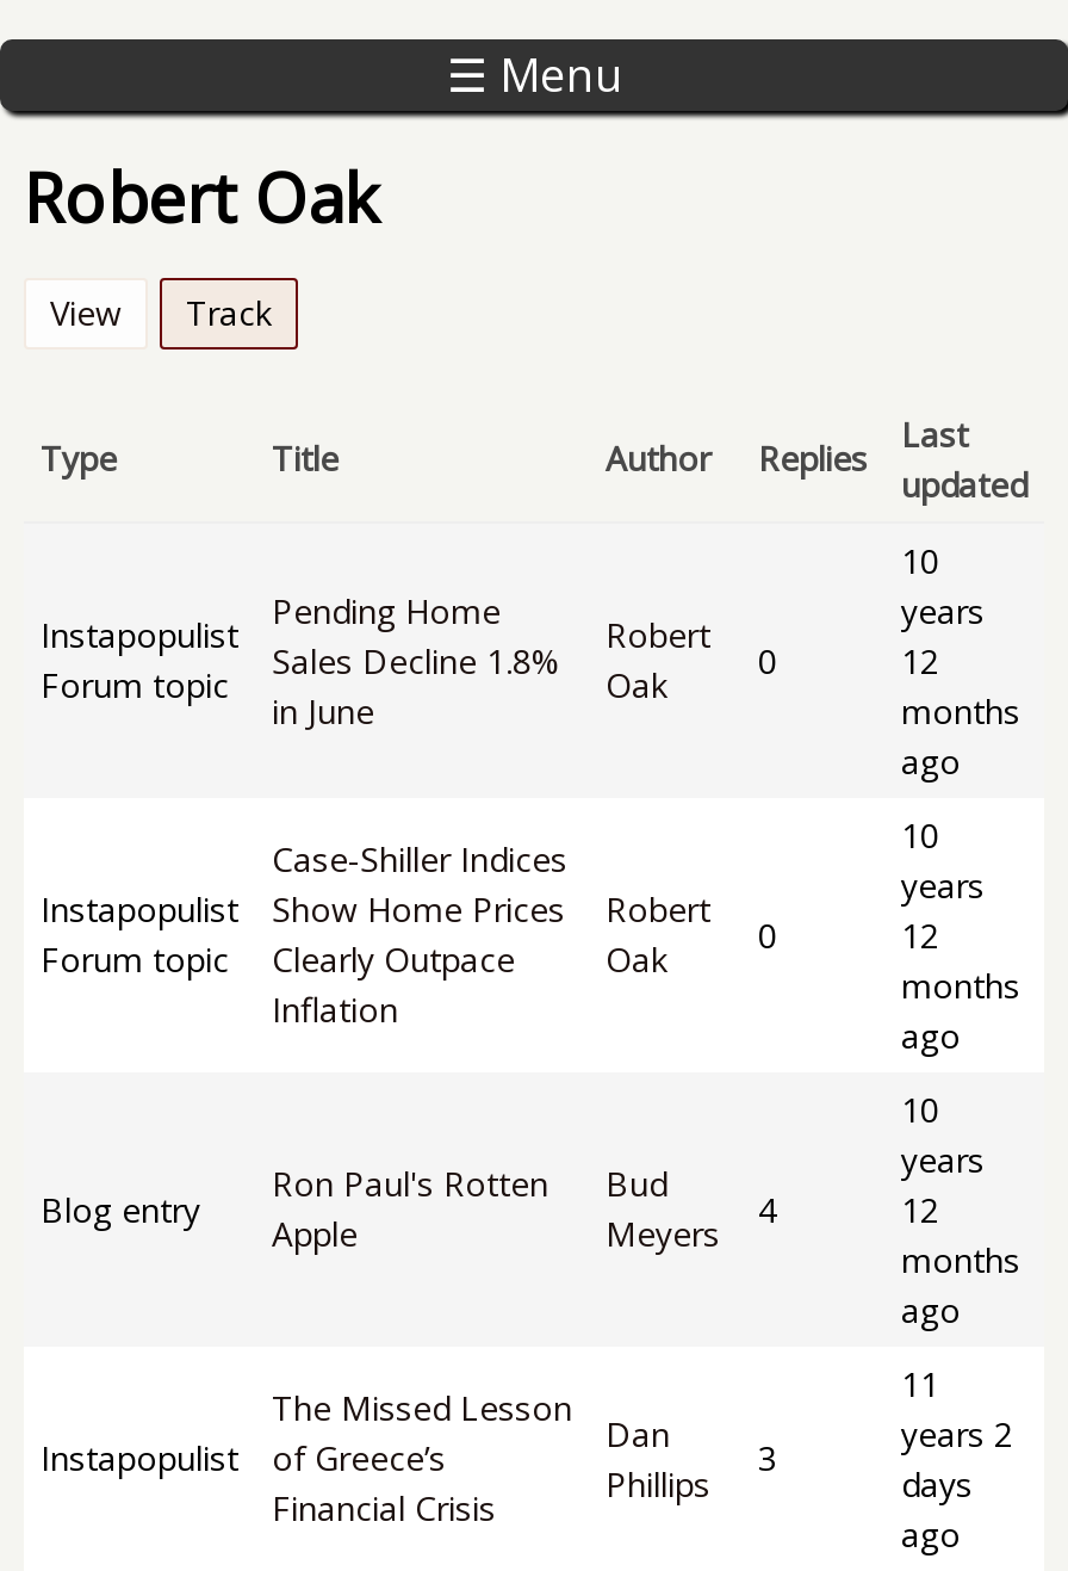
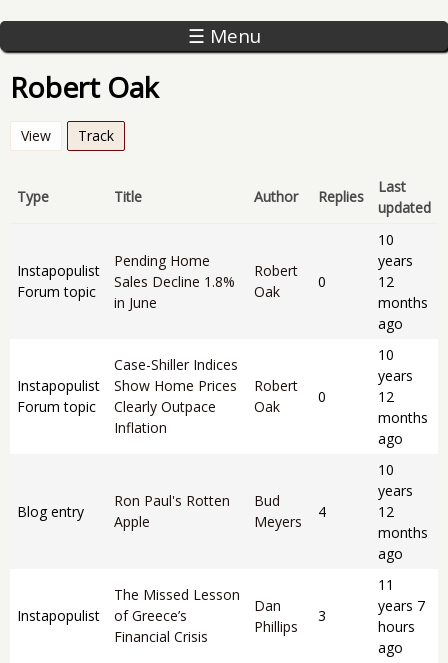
[901,1410,1013,1505] years 2 | days -> [378,595,425,635] years 7 | hours

